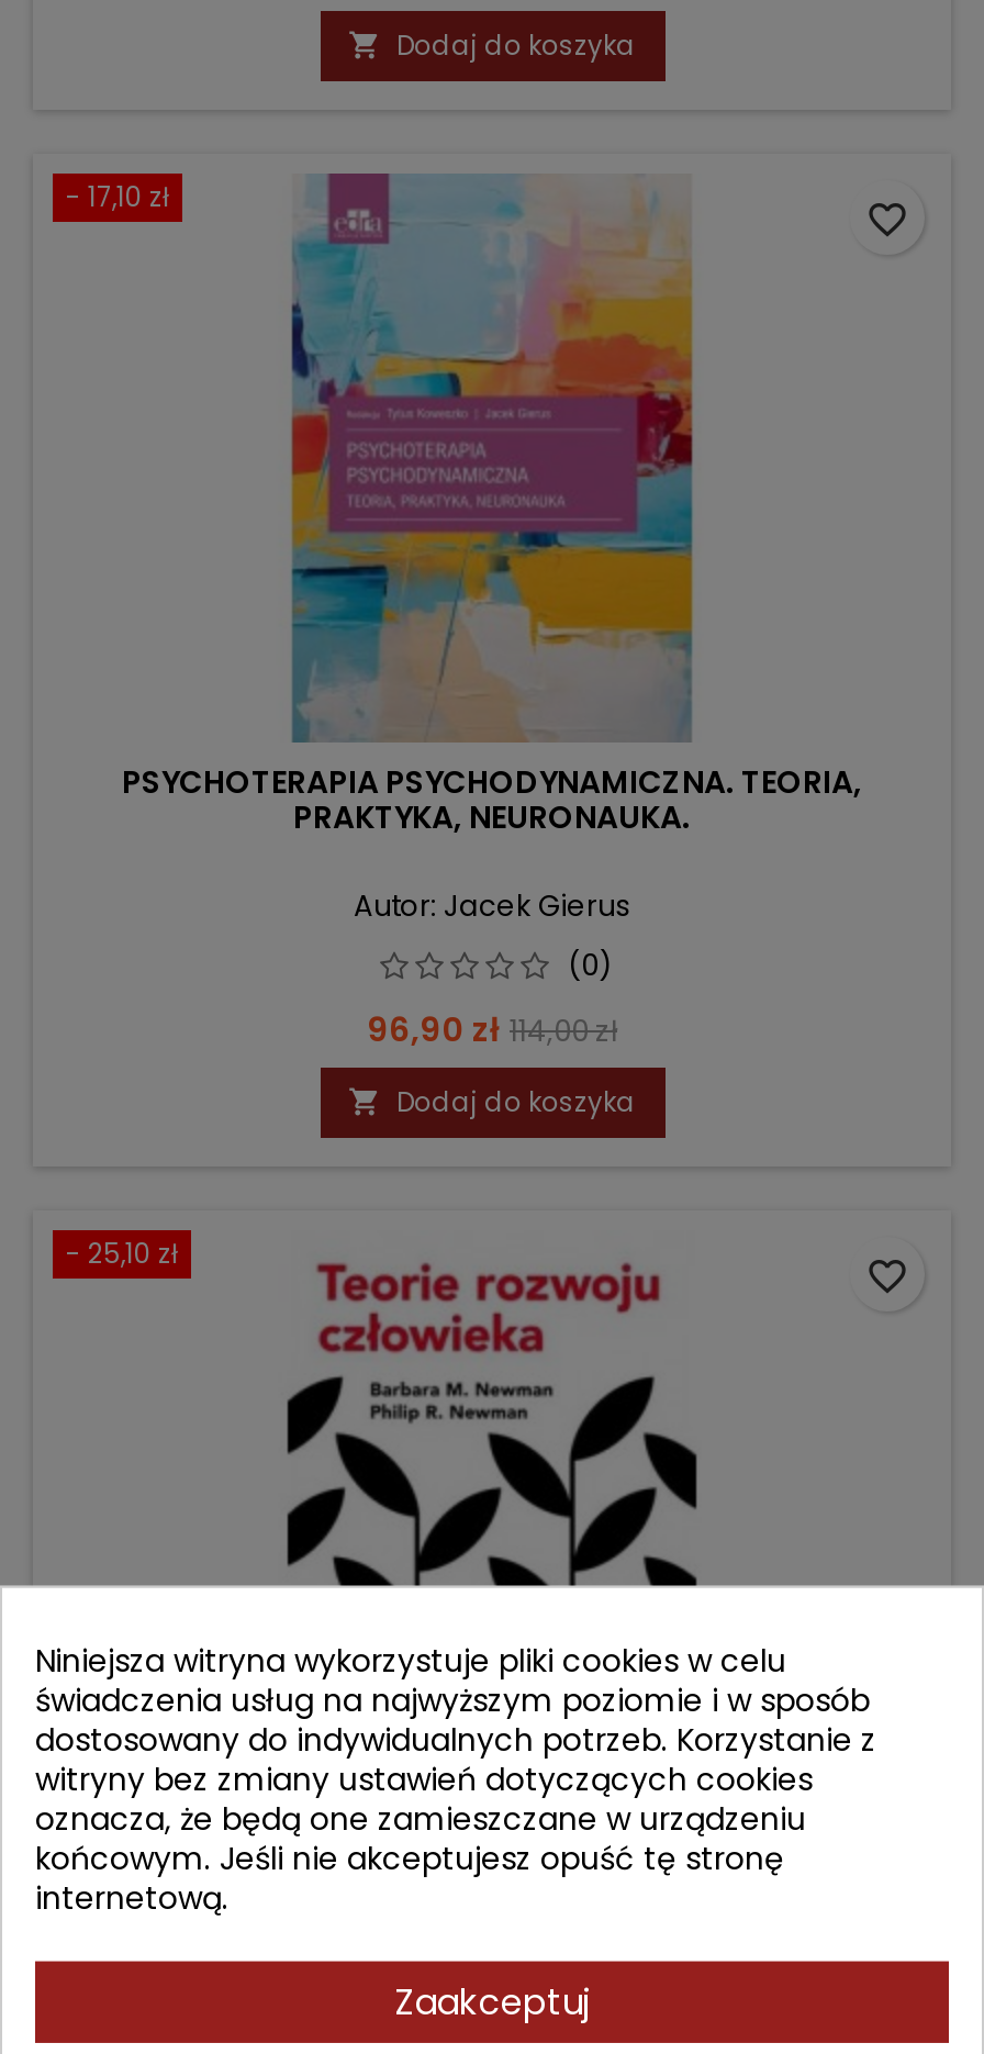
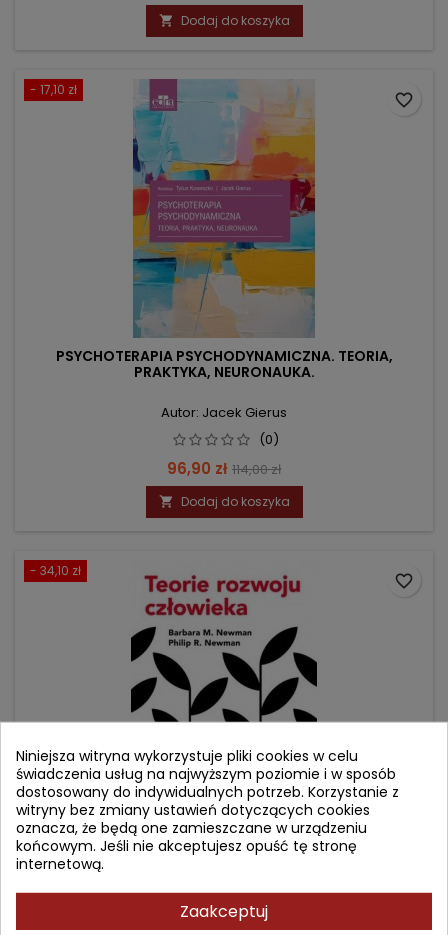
[66,1235,178,1273] - 25,10 zł -> [30,562,81,579] - 34,10 zł

